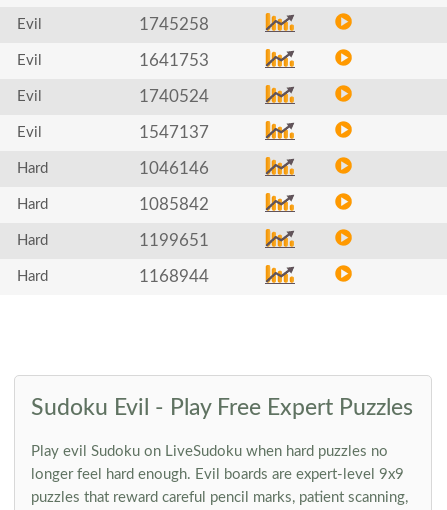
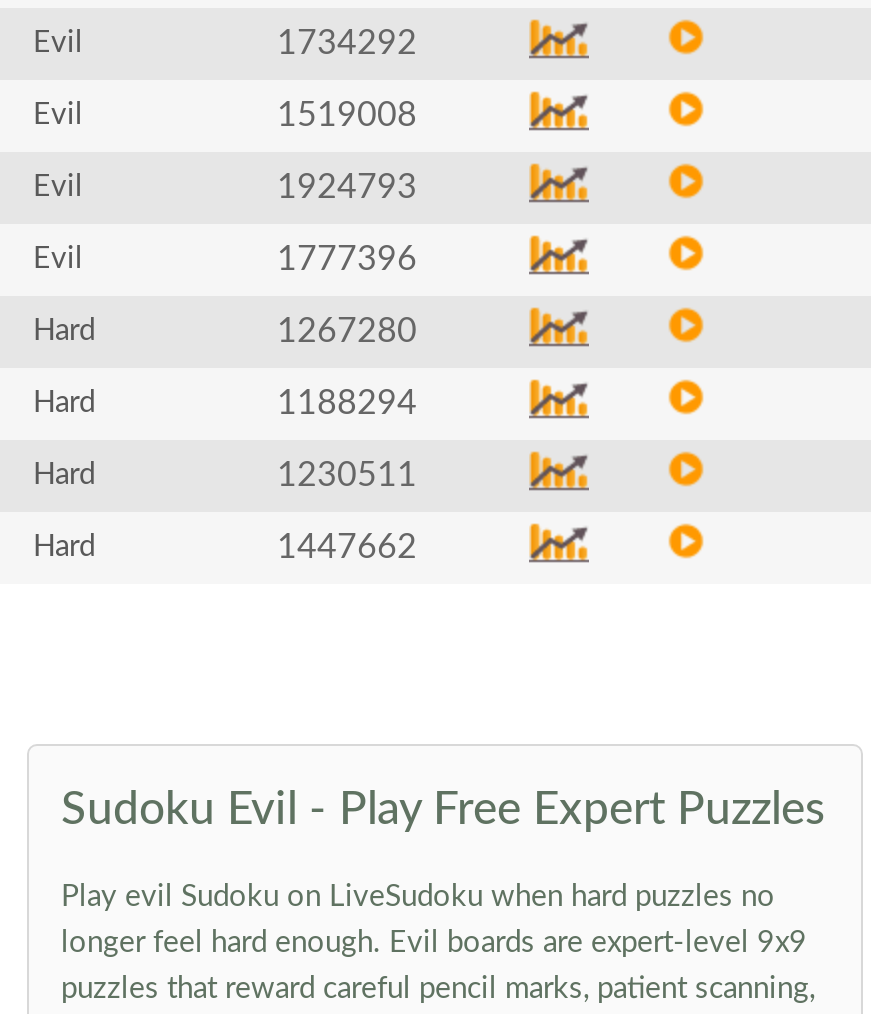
[139,16,209,33] 1745258 -> [277,26,417,60] 1734292
[139,52,209,69] 1641753 -> [277,98,417,132] 1519008
[139,88,209,105] 1740524 -> [277,170,417,204] 1924793
[139,124,209,141] 1547137 -> [277,242,417,276] 1777396
[139,160,209,177] 1046146 -> [277,314,417,348] 1267280
[139,196,209,213] 1085842 -> [277,386,417,420] 1188294
[139,232,209,249] 1199651 -> [277,458,417,492] 1230511
[139,268,209,285] 1168944 -> [277,530,417,564] 1447662

